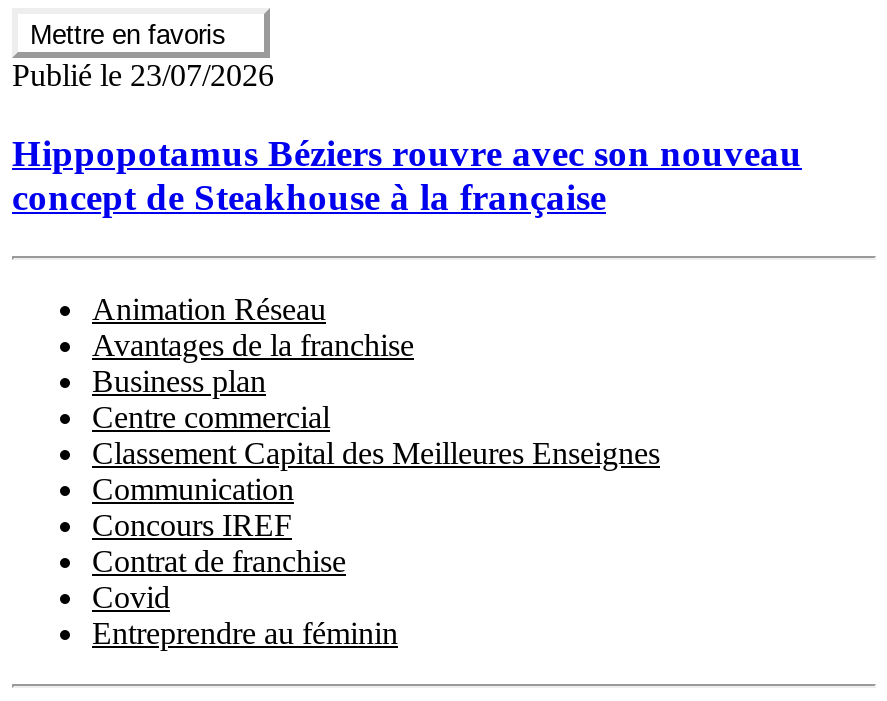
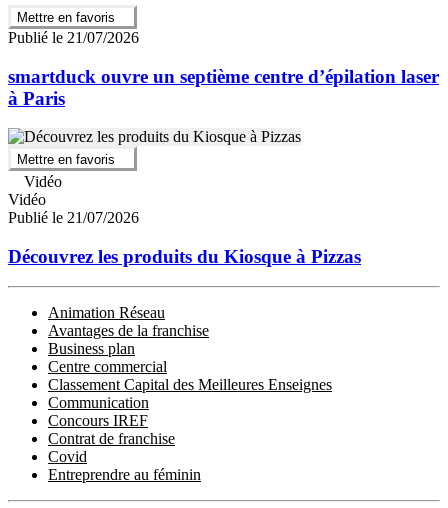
[12,58,802,218] Publié le 23/07/2026 | Hippopotamus Béziers rouvre avec son nouveau | concept de Steakhouse à la française -> [8,29,439,266] Publié le 21/07/2026 | smartduck ouvre un septième centre d’épilation laser | à Paris | Mettre en favoris | Vidéo | Vidéo | Publié le 21/07/2026 | Découvrez les produits du Kiosque à Pizzas

